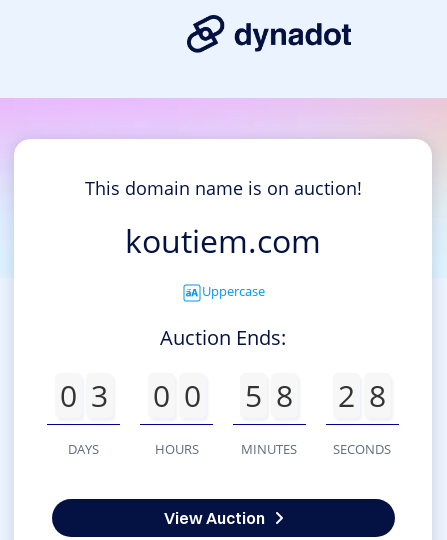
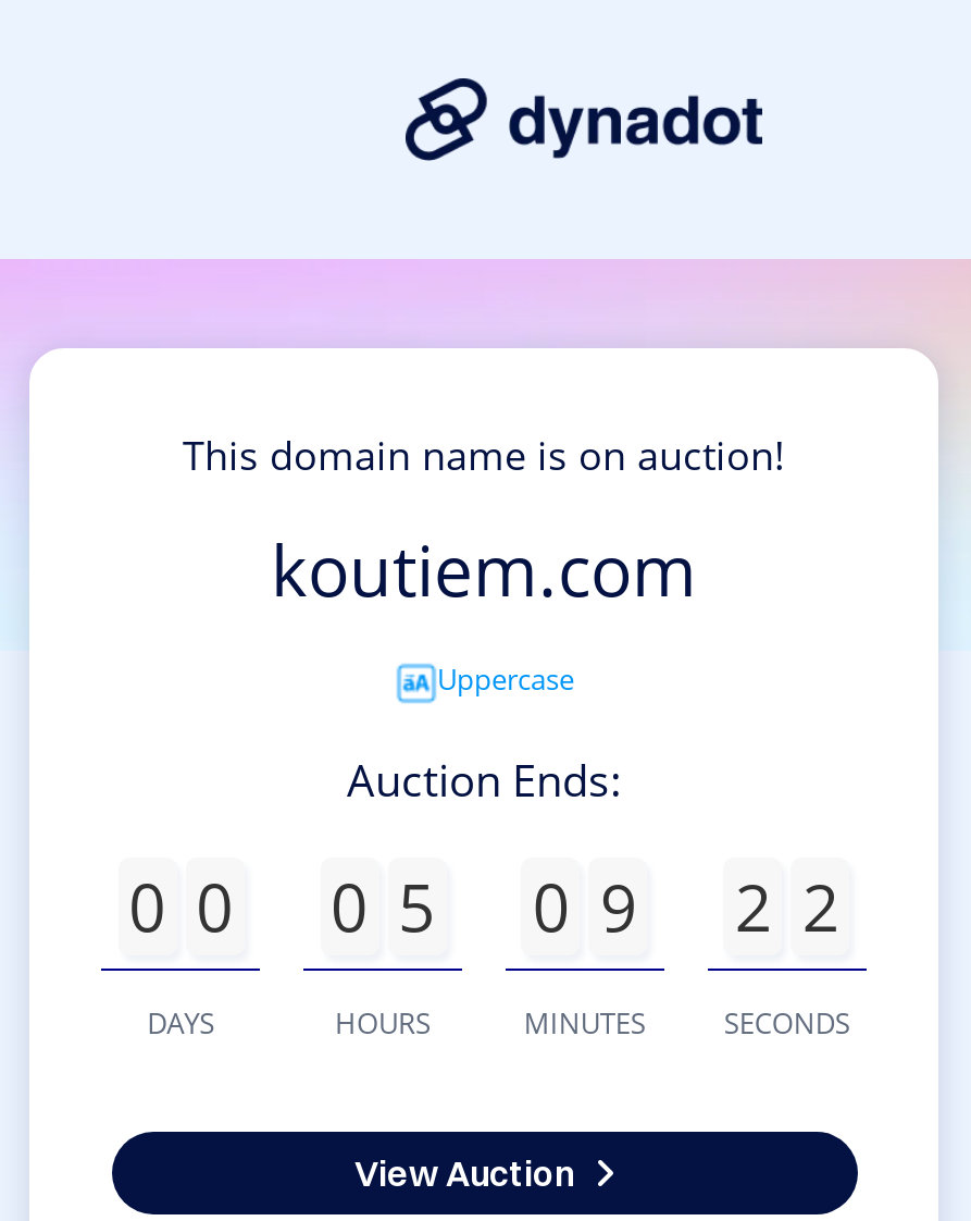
[60,375,108,416] 0 3 -> [129,862,233,951] 0 0
[152,375,200,416] 0 0 -> [331,862,435,951] 0 5
[245,375,293,416] 5 8 -> [533,862,637,951] 0 9
[338,375,386,416] 2 8 -> [735,862,839,951] 2 2

